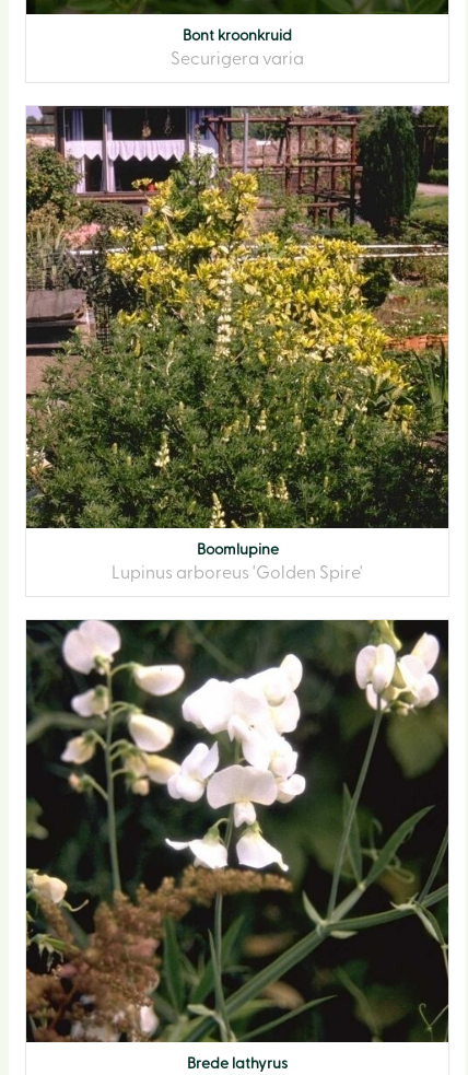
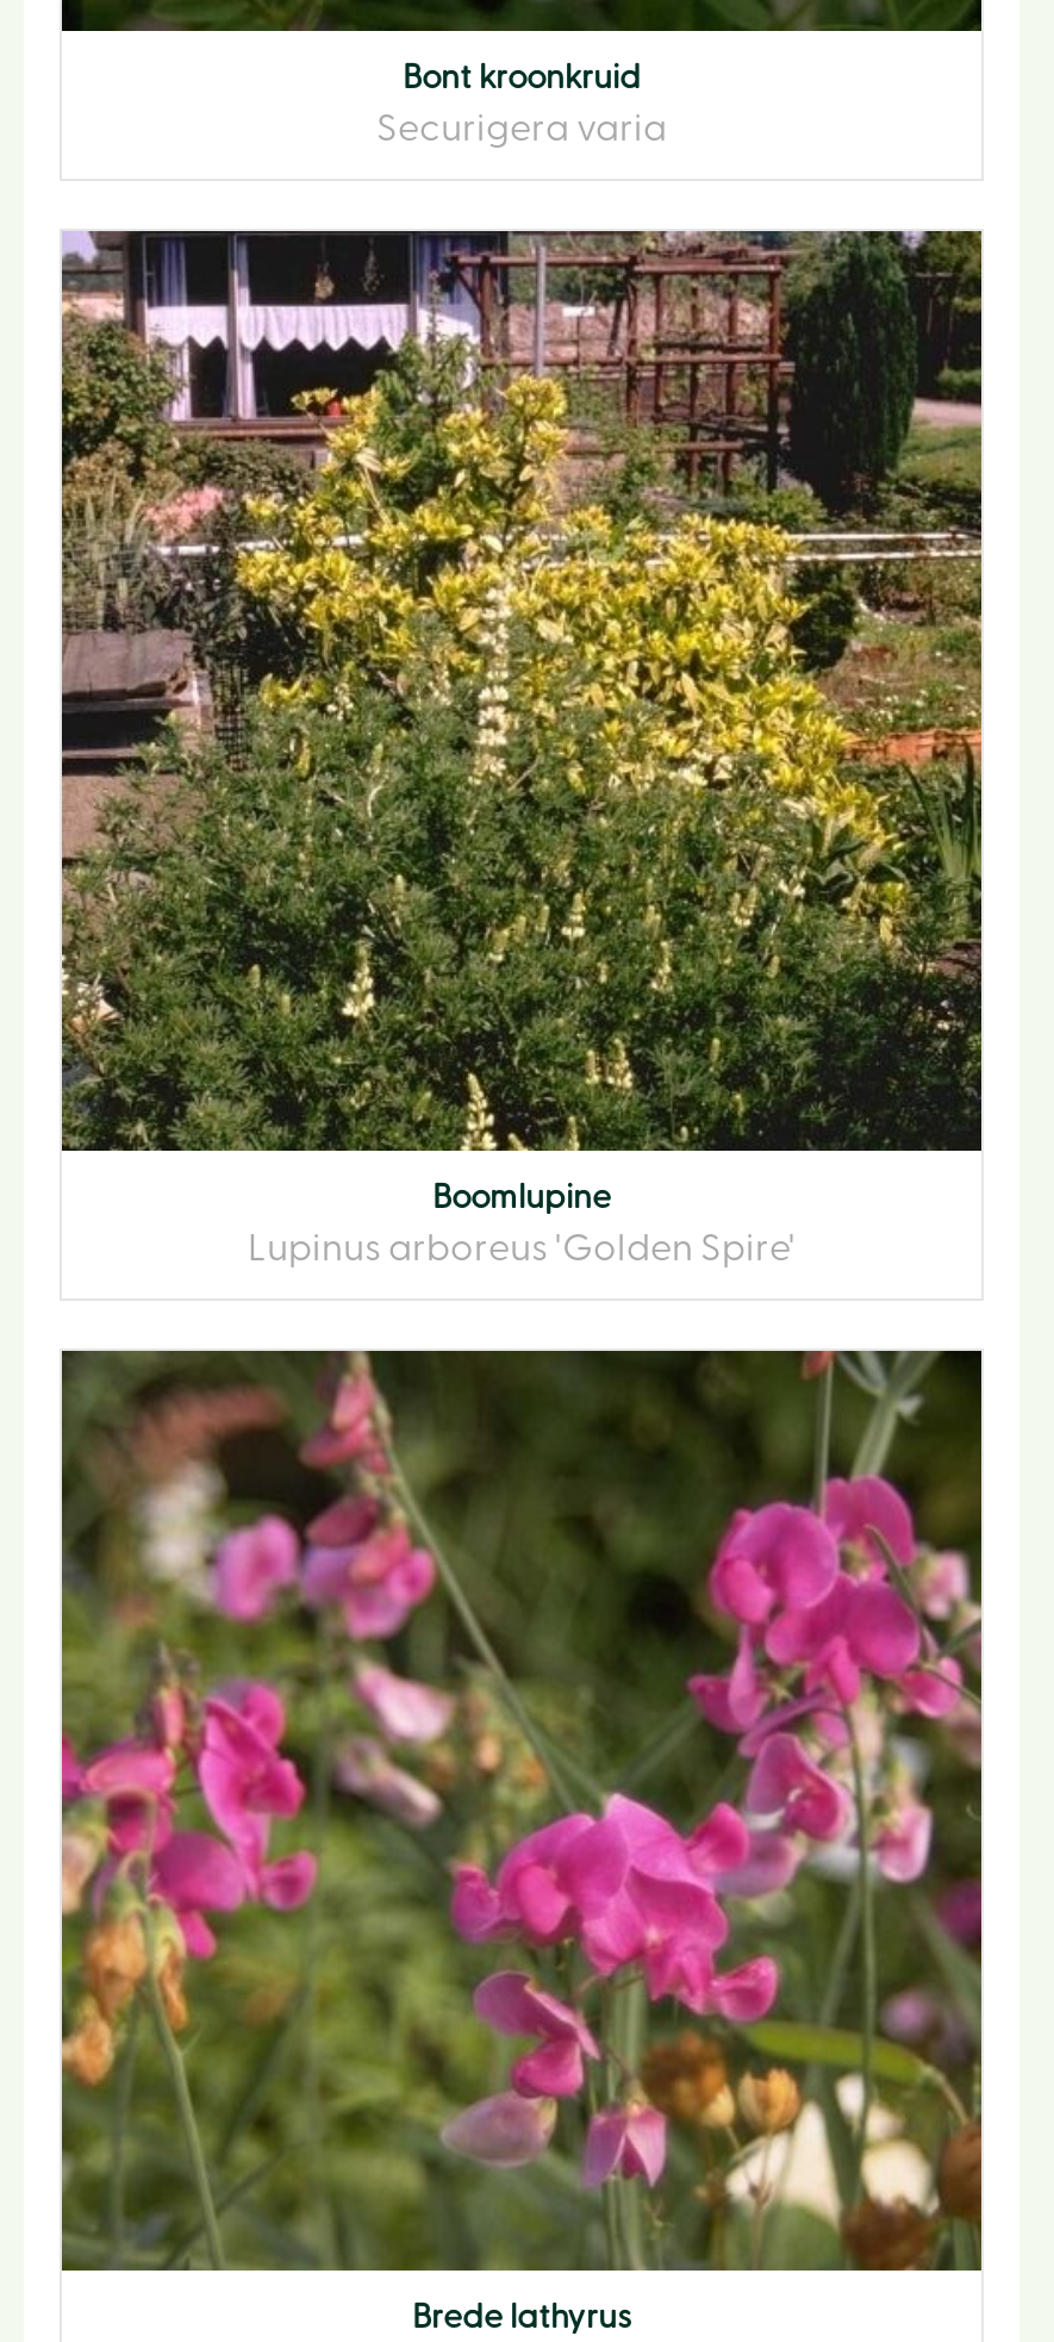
[25,619,449,1043] [image] -> [60,1348,984,2273] [image]

